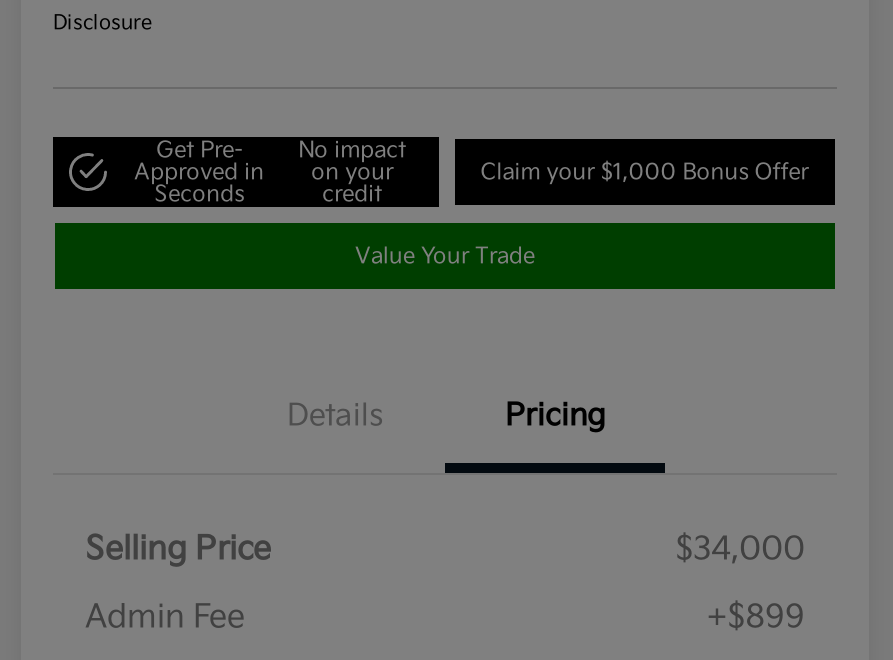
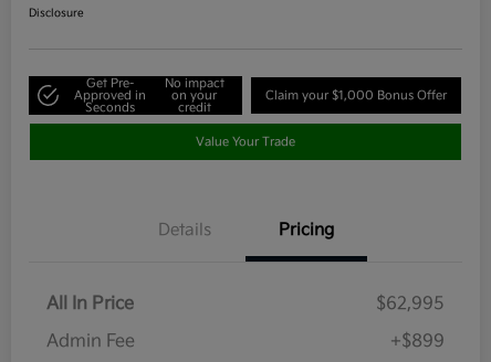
[85,531,805,569] Selling Price | $34,000 -> [46,294,445,315] All In Price | $62,995

